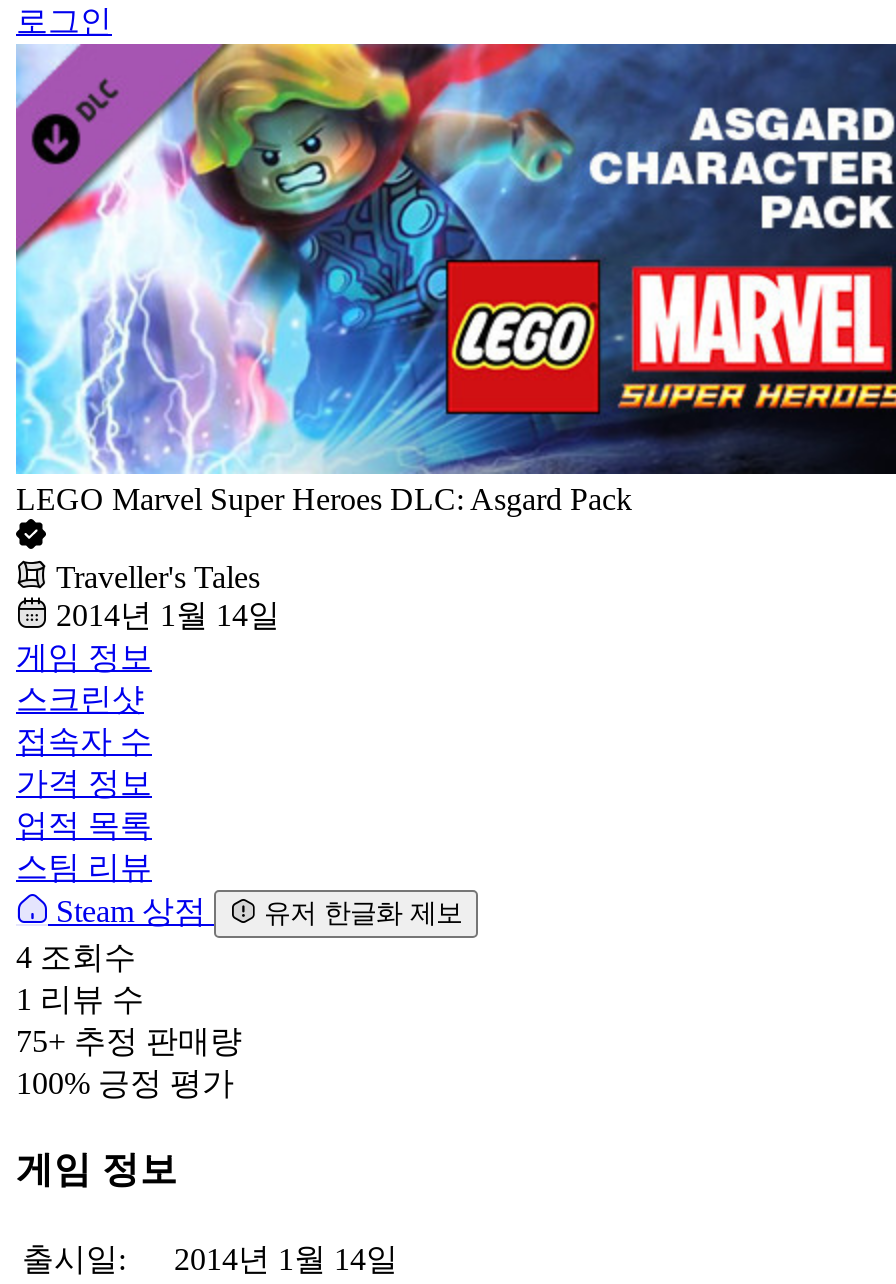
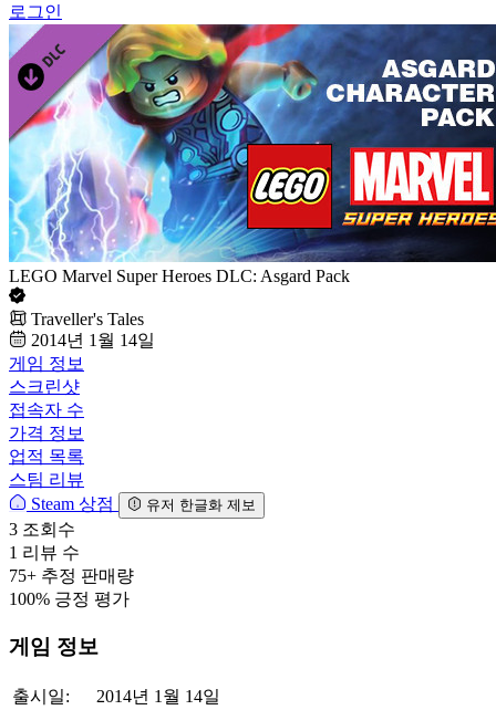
[16,941,136,975] 4 조회수 -> [9,520,75,539] 3 조회수

